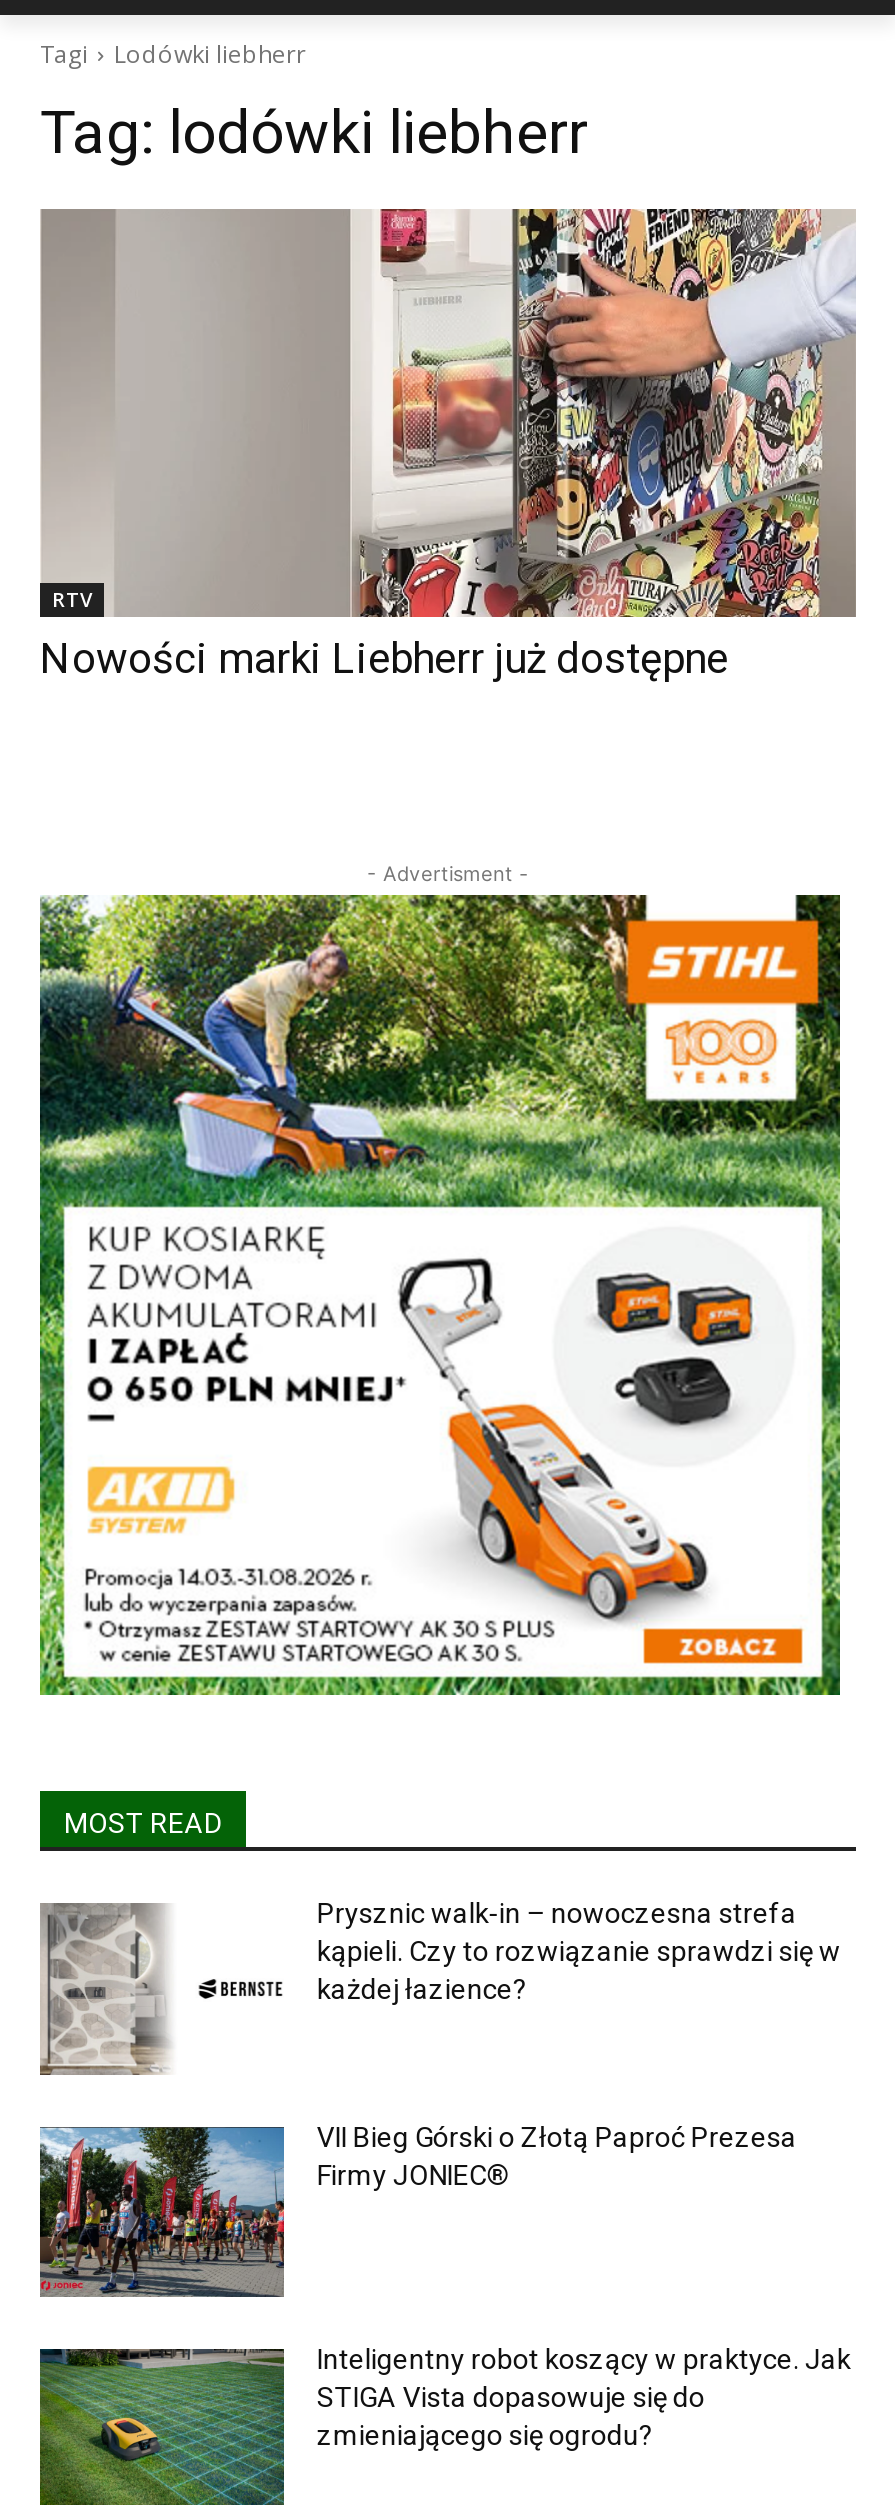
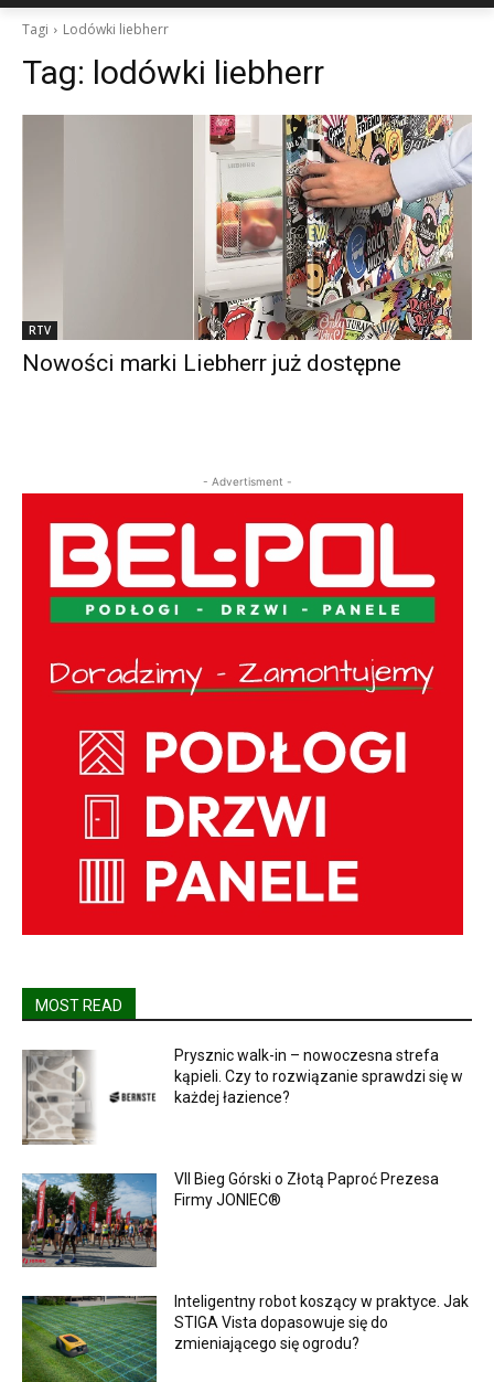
[38,893,842,1697] [image] -> [21,492,464,936] [image]

